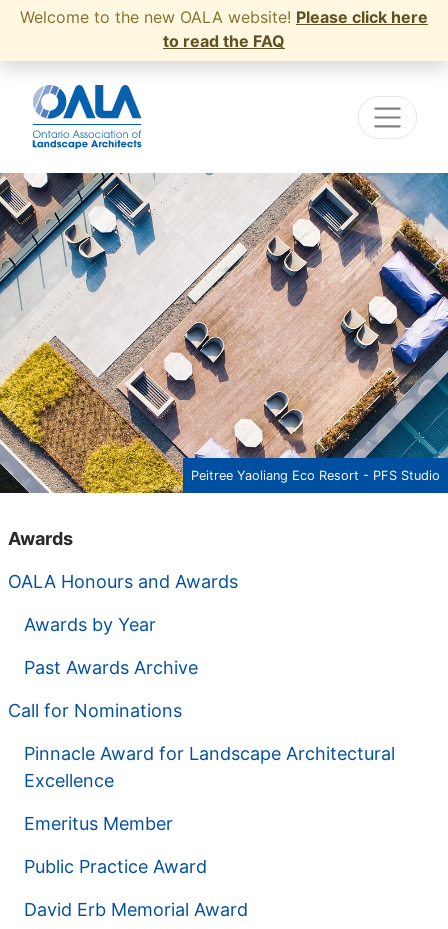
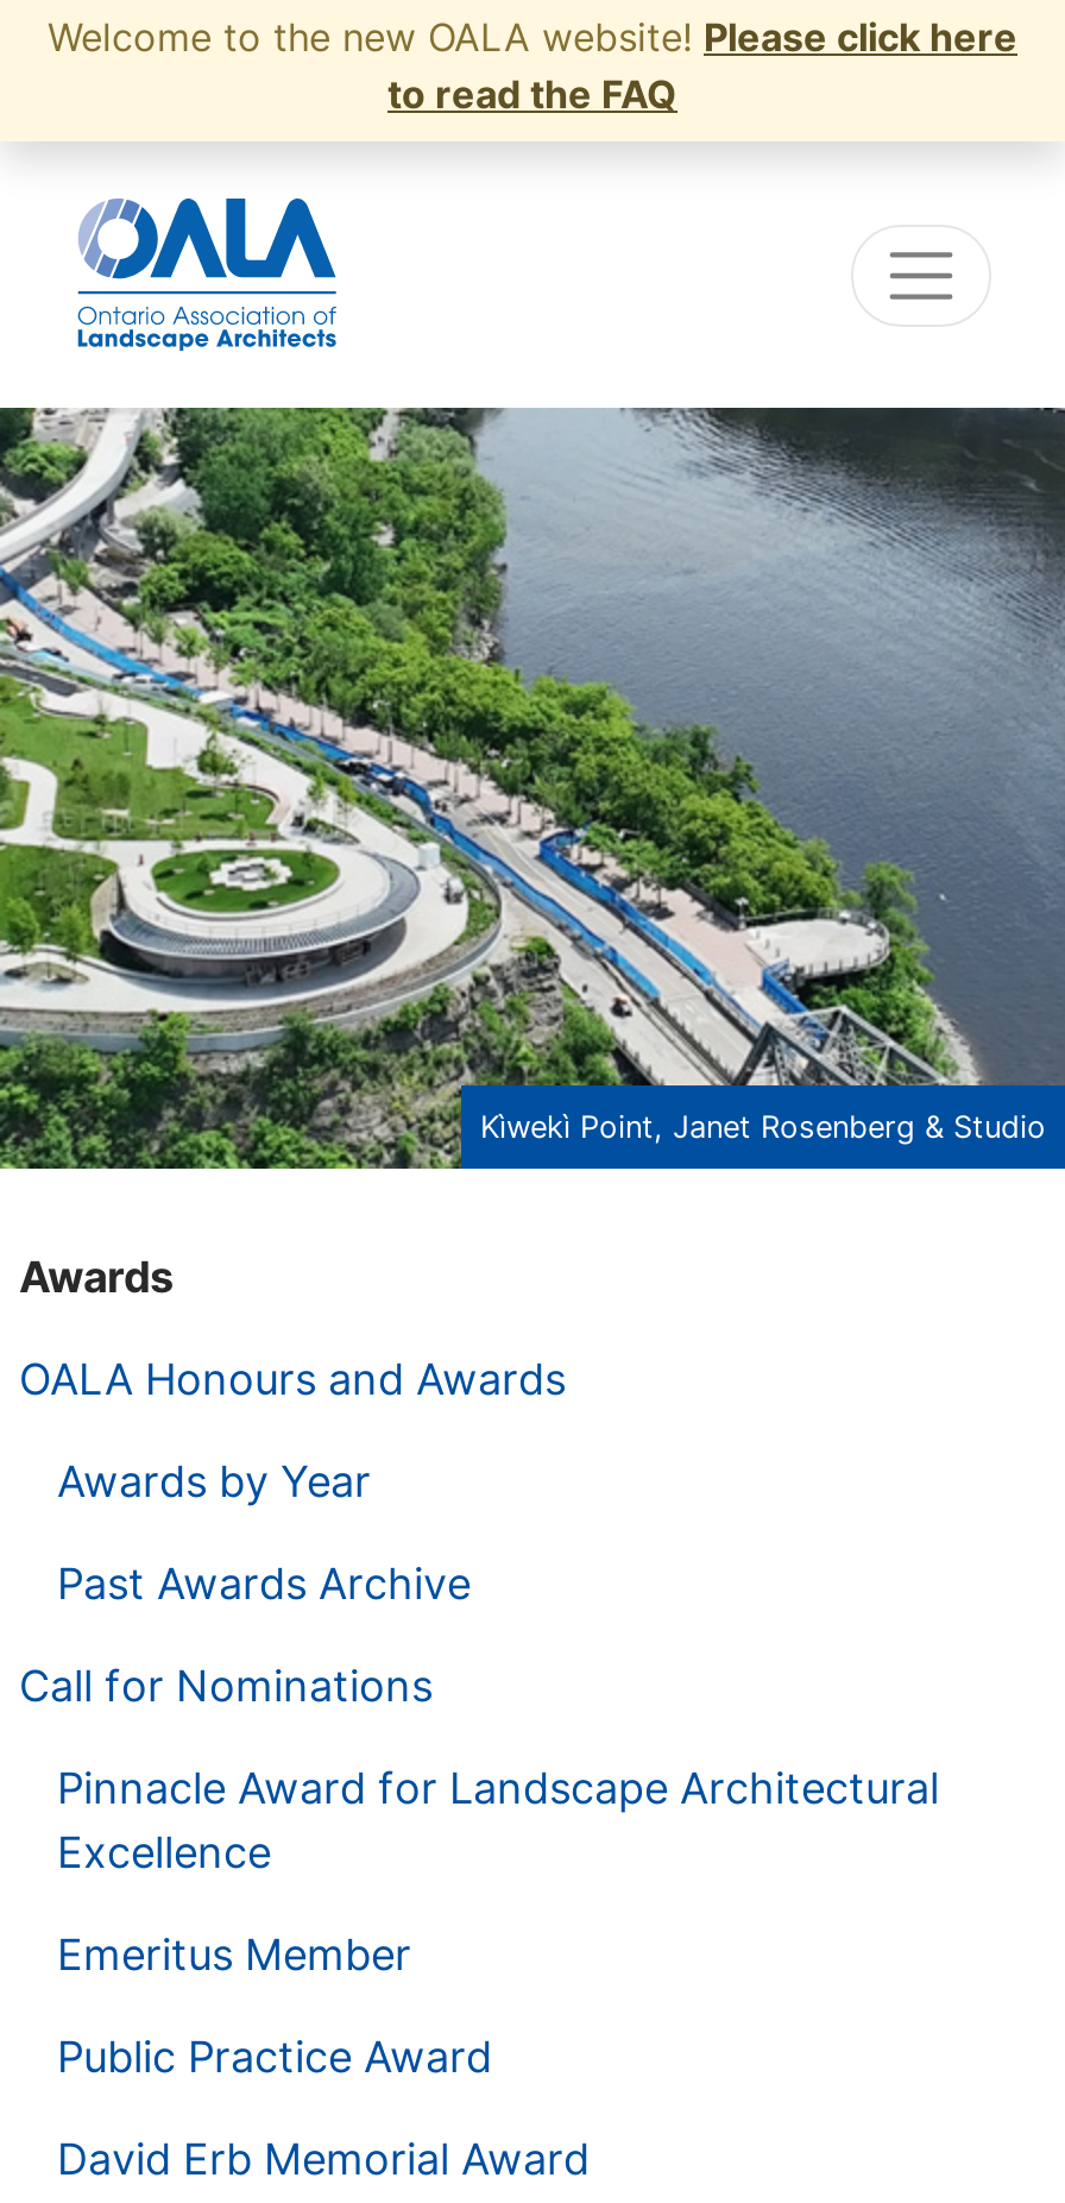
[3,172,445,494] [image] | Peitree Yaoliang Eco Resort - PFS Studio -> [7,405,1058,1171] [image] | Kìwekì Point, Janet Rosenberg & Studio

